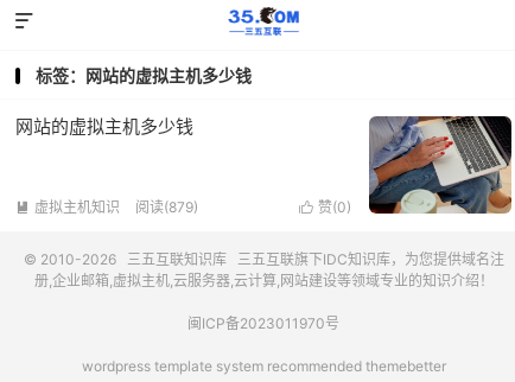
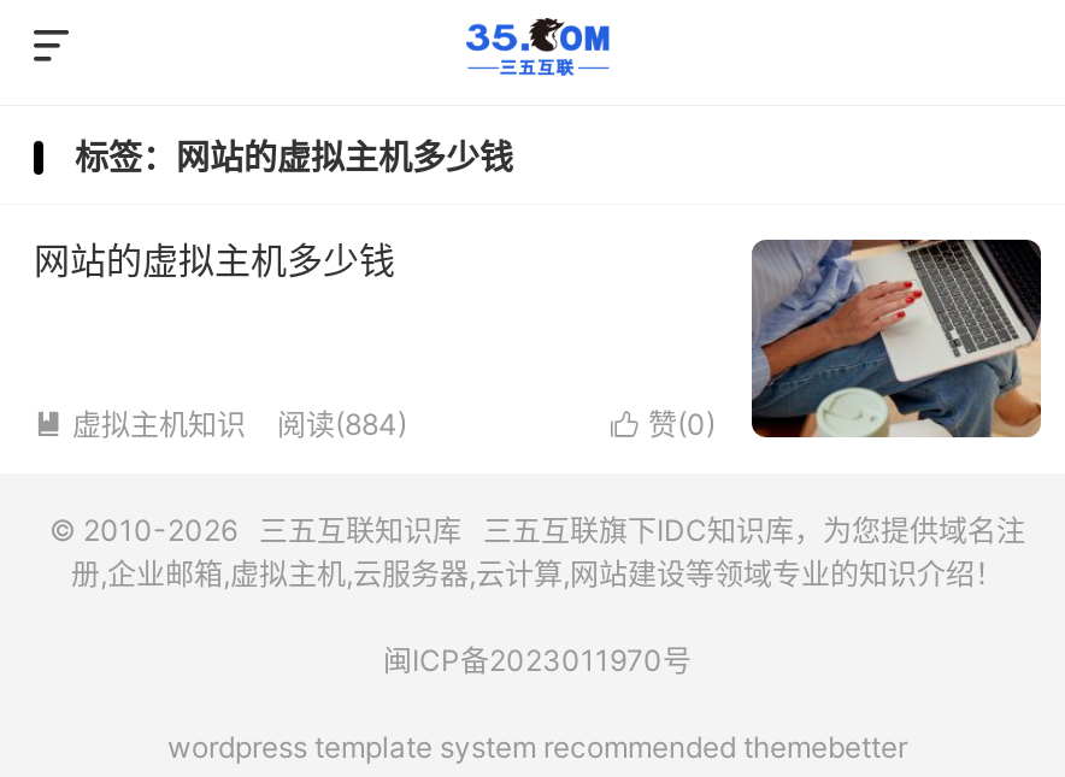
[135,198,198,216] 阅读(879) -> [277,406,407,442] 阅读(884)

